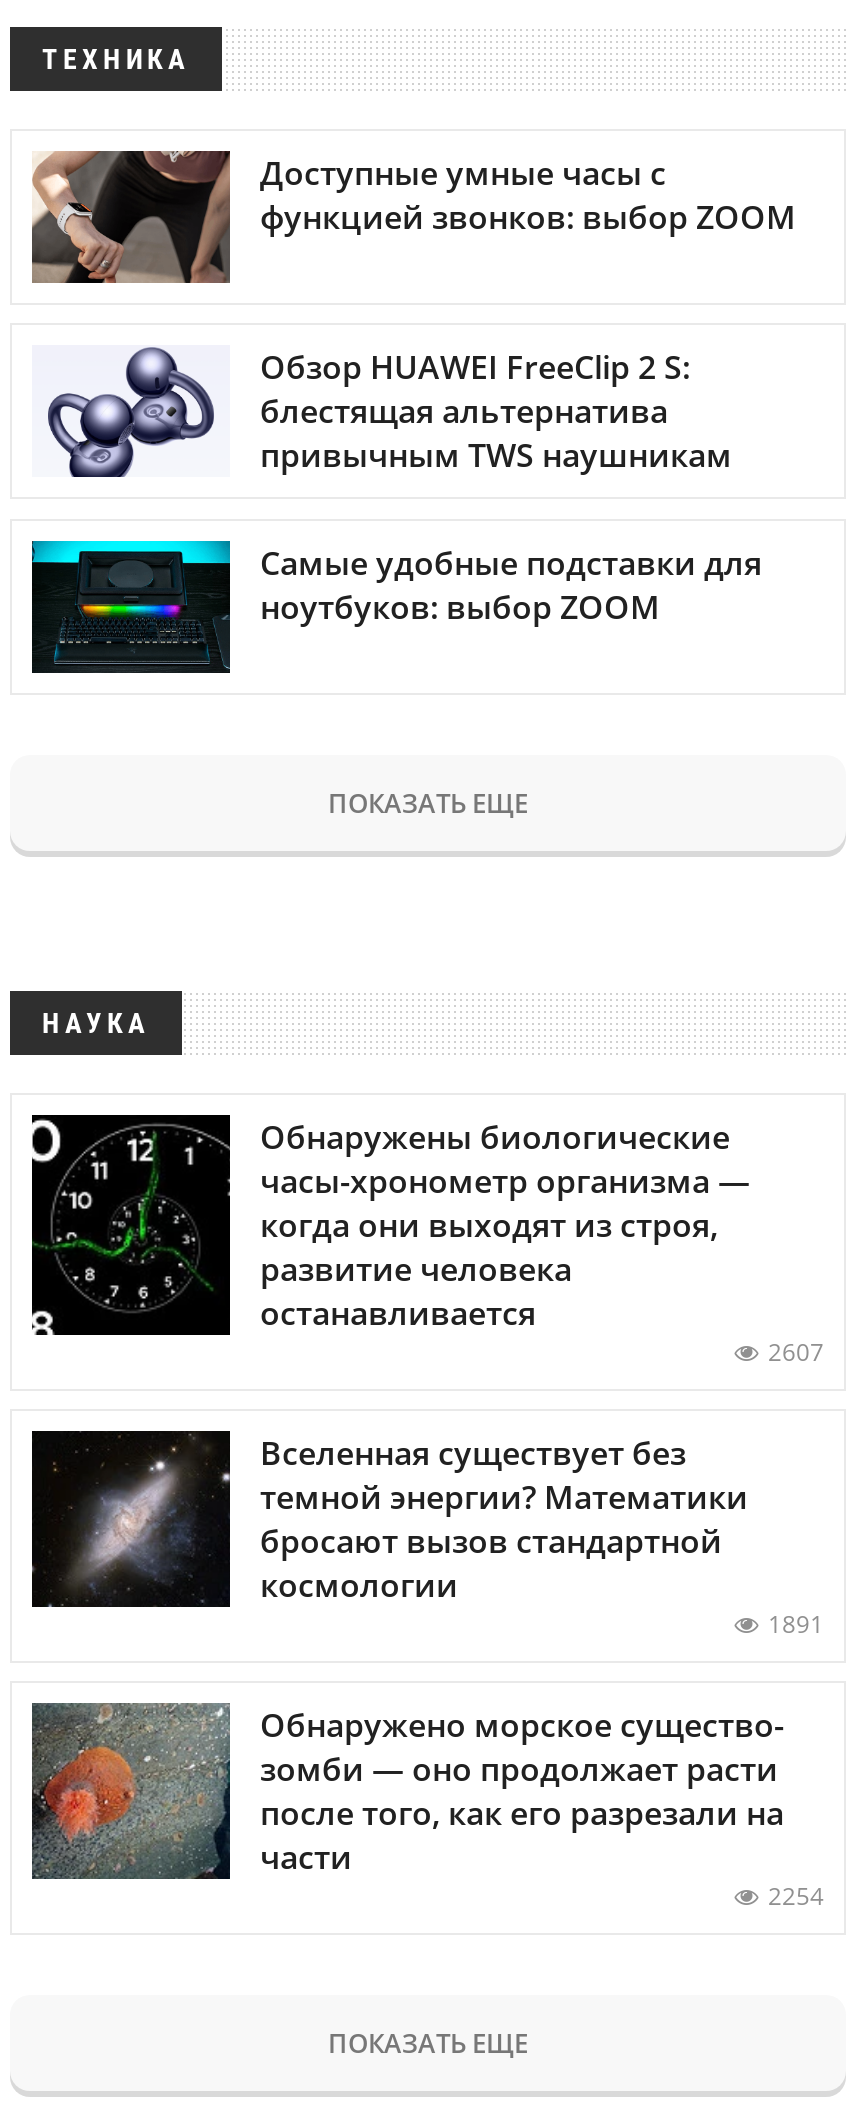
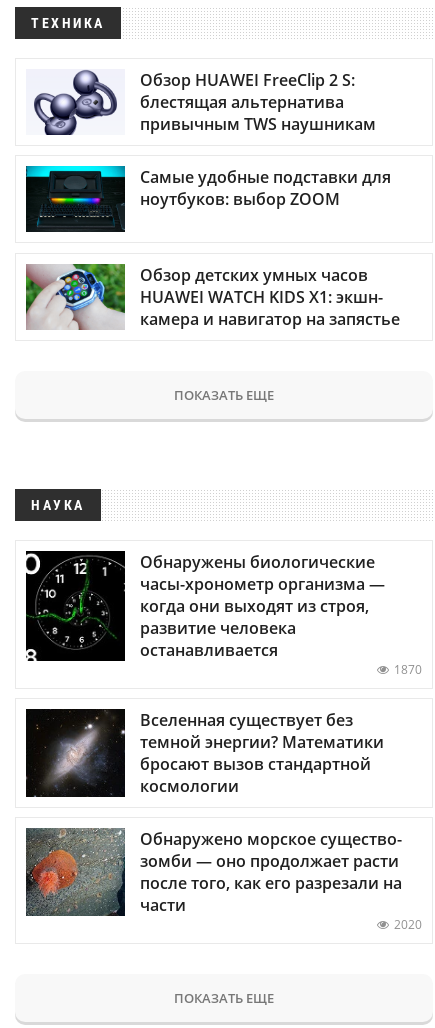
[30,149,796,285] [image] | Доступные умные часы с | функцией звонков: выбор ZOOM -> none
moved [44,346,762,628] -> [32,69,391,210]: [image] | Обзор HUAWEI FreeClip 2 S: | блестящая альтернатива | привычным TWS наушникам | Самые удобные подставки для | ноутбуков: выбор ZOOM
none -> [25,263,400,331] [image] | Обзор детских умных часов | HUAWEI WATCH KIDS X1: экшн- | камера и навигатор на запястье
[768,1334,824,1368] 2607 -> [394,661,422,678] 1870
[768,1607,824,1641] 1891 -> none
[768,1879,824,1913] 2254 -> [394,916,422,933] 2020

